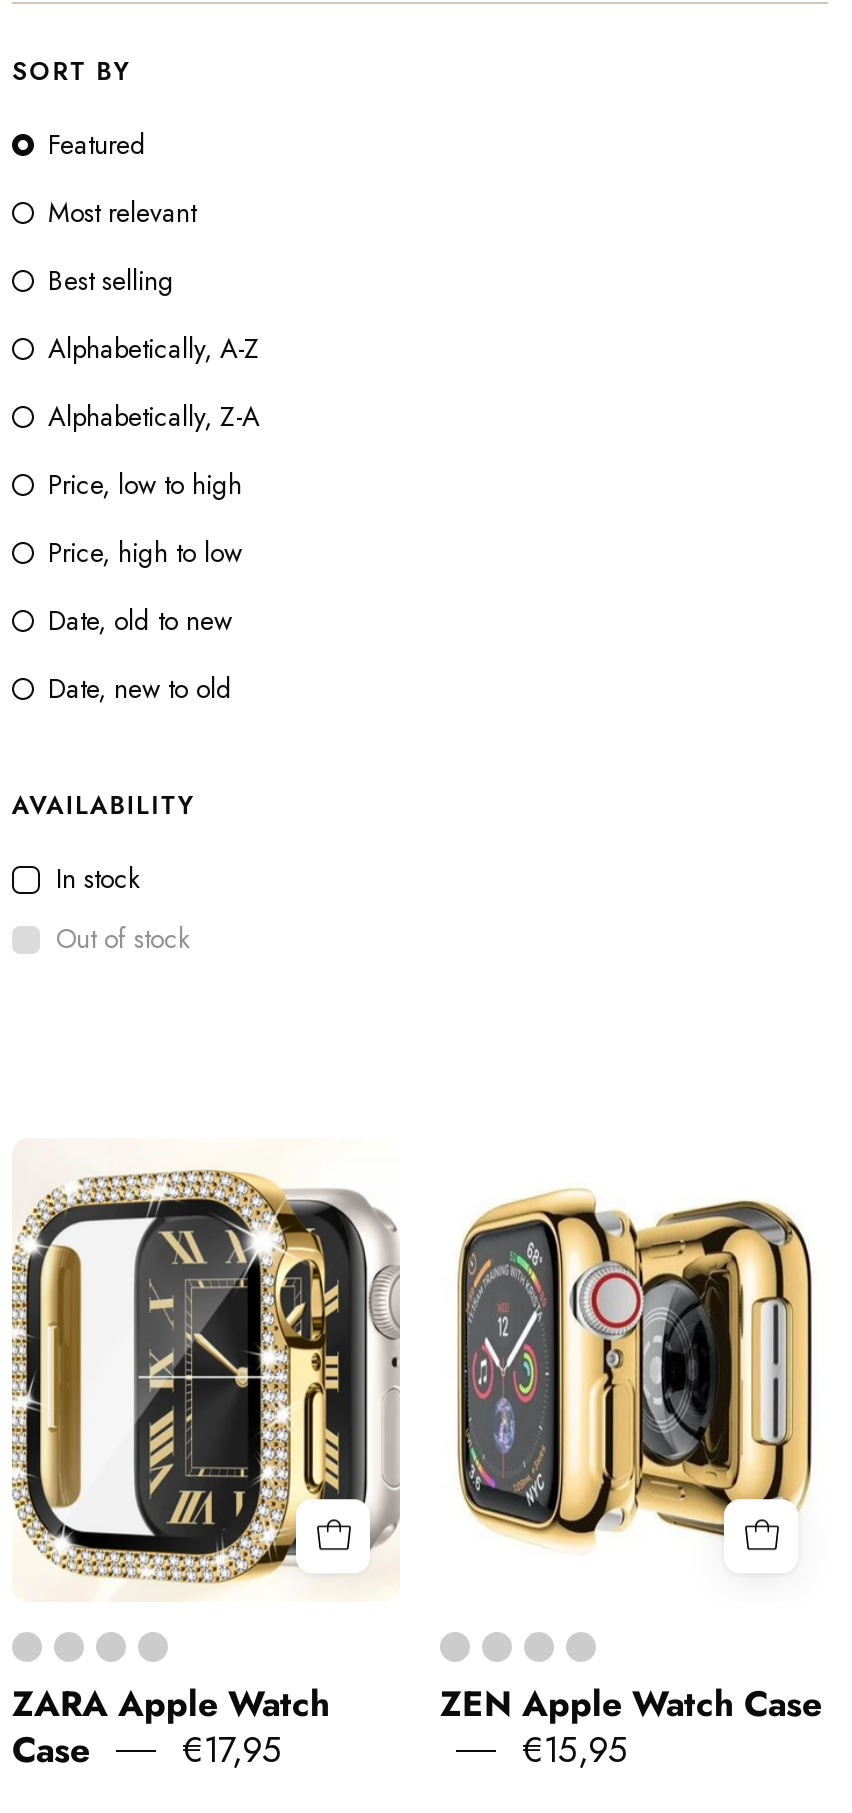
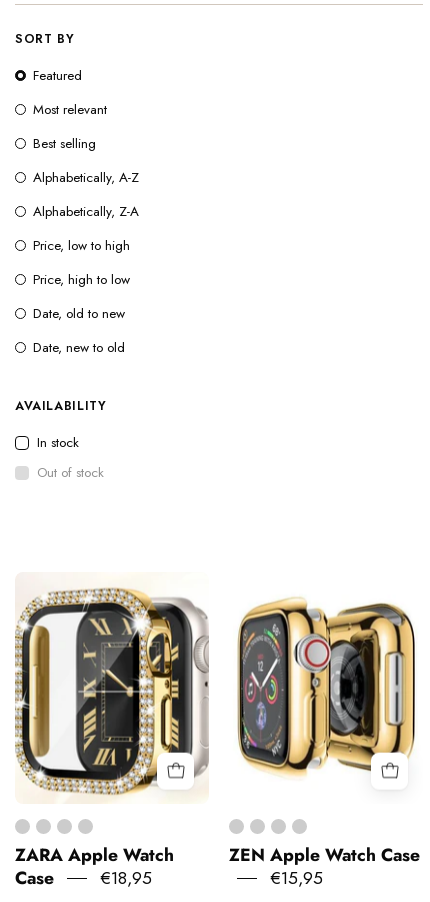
[12,1725,282,1777] Case €17,95 -> [15,865,152,891] Case €18,95

